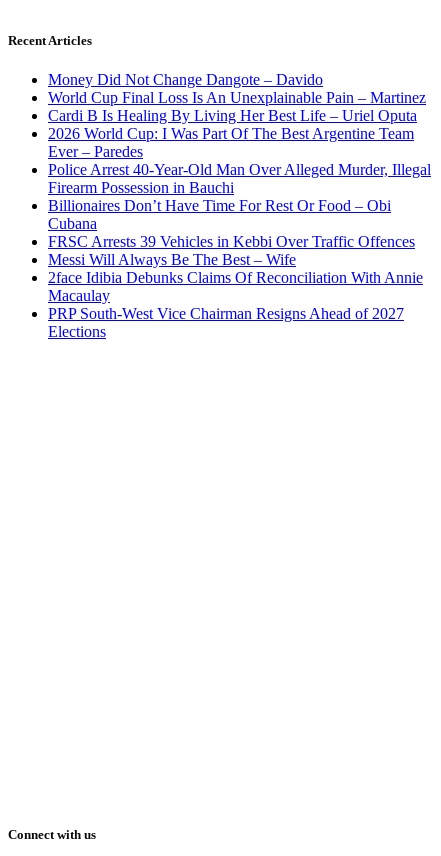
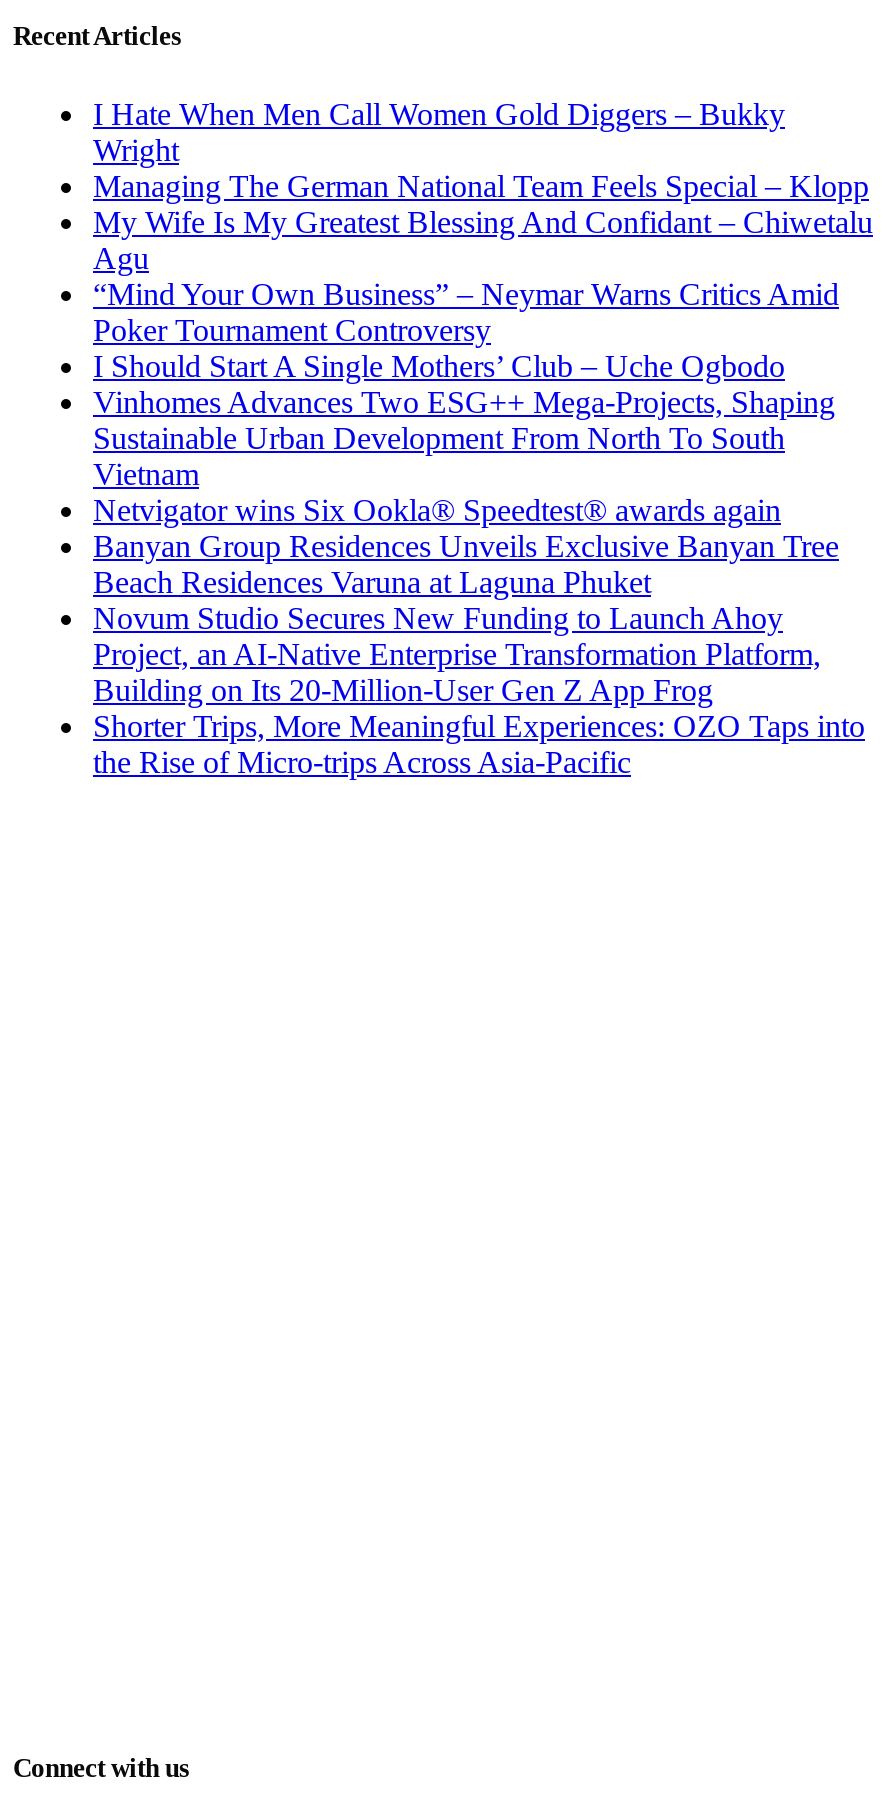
[48,71,431,340] Money Did Not Change Dangote – Davido | World Cup Final Loss Is An Unexplainable Pain – Martinez | Cardi B Is Healing By Living Her Best Life – Uriel Oputa | 2026 World Cup: I Was Part Of The Best Argentine Team | Ever – Paredes | Police Arrest 40-Year-Old Man Over Alleged Murder, Illegal | Firearm Possession in Bauchi | Billionaires Don’t Have Time For Rest Or Food – Obi | Cubana | FRSC Arrests 39 Vehicles in Kebbi Over Traffic Offences | Messi Will Always Be The Best – Wife | 2face Idibia Debunks Claims Of Reconciliation With Annie | Macaulay | PRP South-West Vice Chairman Resigns Ahead of 2027 | Elections -> [93,97,873,779] I Hate When Men Call Women Gold Diggers – Bukky | Wright | Managing The German National Team Feels Special – Klopp | My Wife Is My Greatest Blessing And Confidant – Chiwetalu | Agu | “Mind Your Own Business” – Neymar Warns Critics Amid | Poker Tournament Controversy | I Should Start A Single Mothers’ Club – Uche Ogbodo | Vinhomes Advances Two ESG++ Mega-Projects, Shaping | Sustainable Urban Development From North To South | Vietnam | Netvigator wins Six Ookla® Speedtest® awards again | Banyan Group Residences Unveils Exclusive Banyan Tree | Beach Residences Varuna at Laguna Phuket | Novum Studio Secures New Funding to Launch Ahoy | Project, an AI-Native Enterprise Transformation Platform, | Building on Its 20-Million-User Gen Z App Frog | Shorter Trips, More Meaningful Experiences: OZO Taps into | the Rise of Micro-trips Across Asia-Pacific

